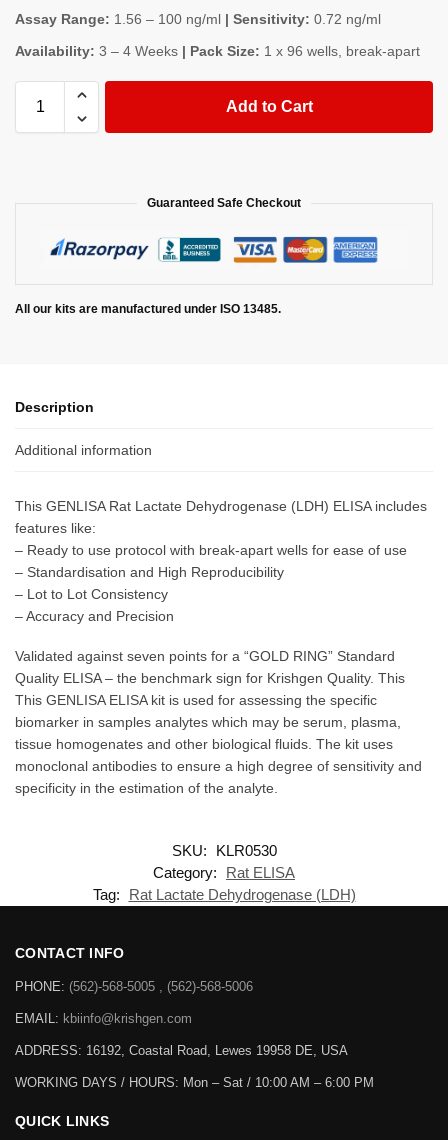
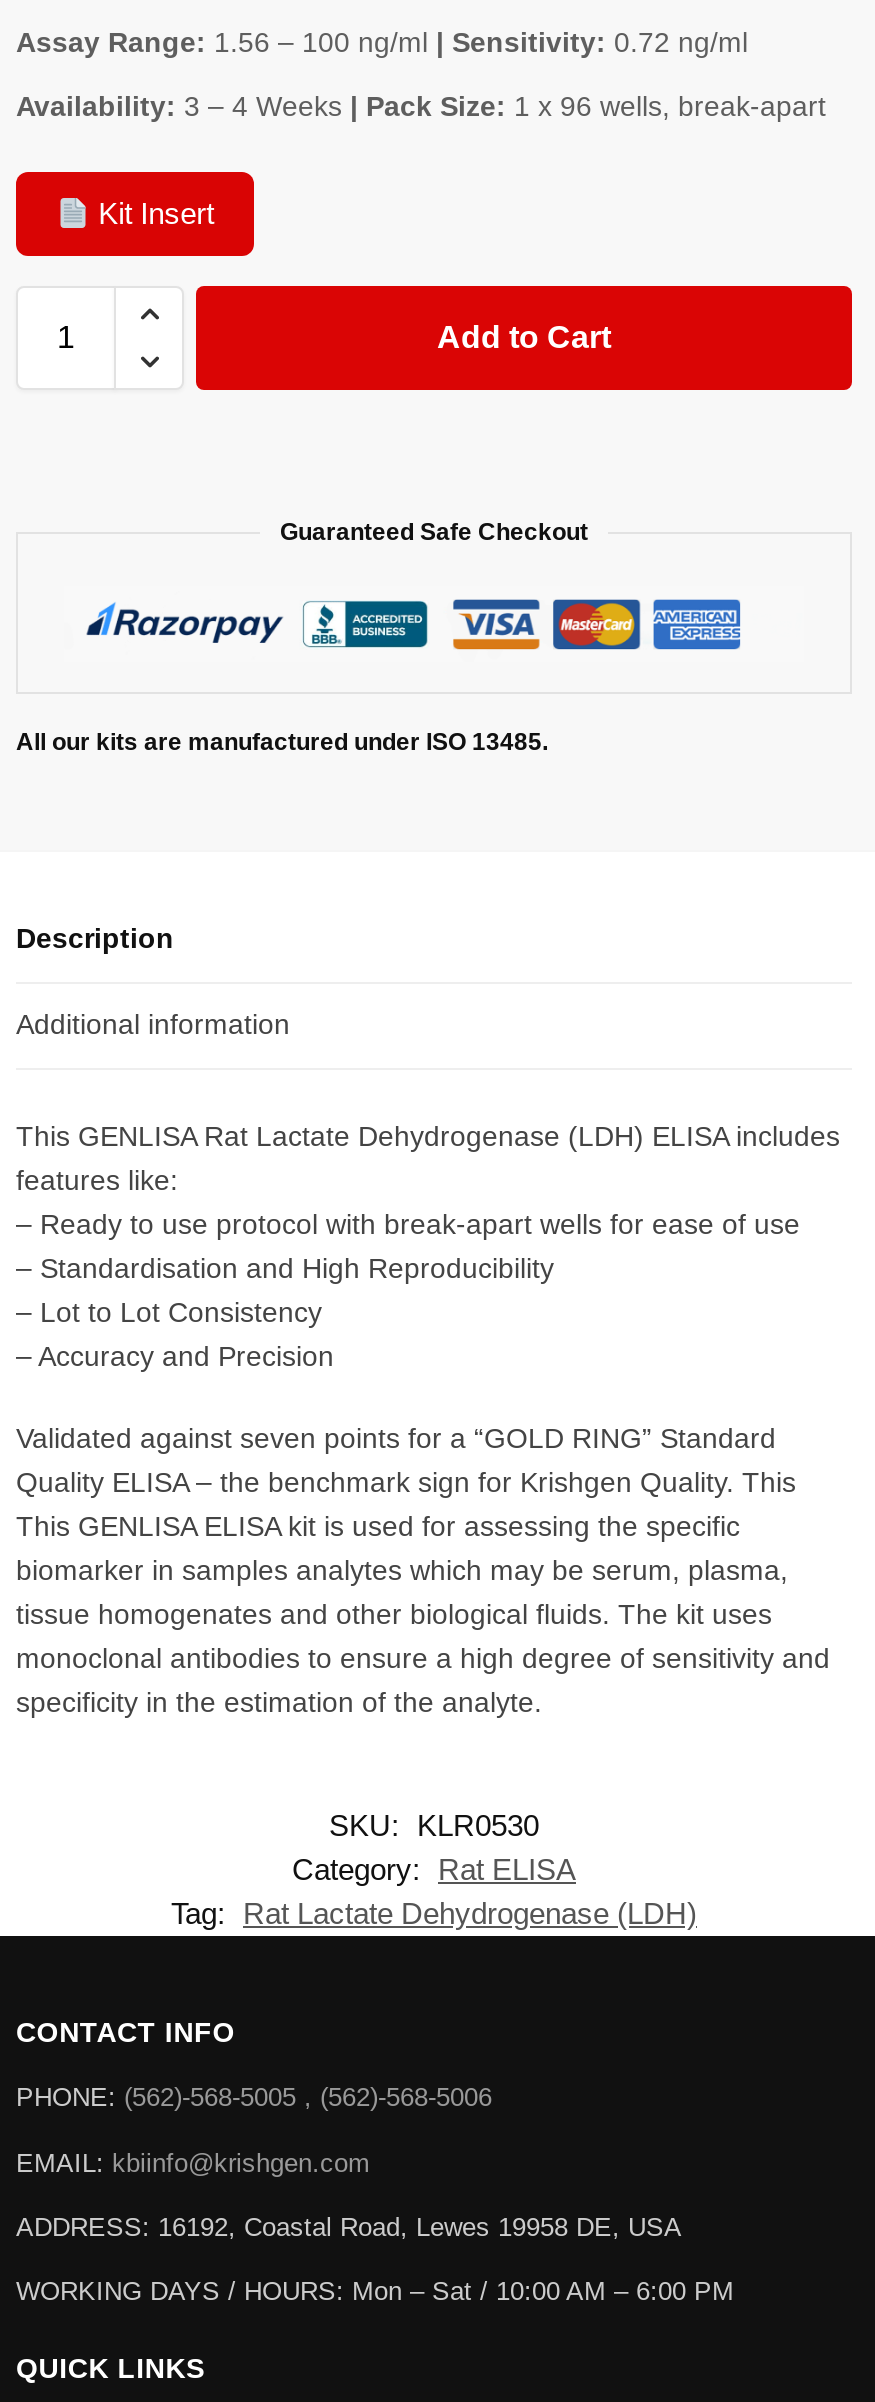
none -> [90,196,214,230] Kit Insert

